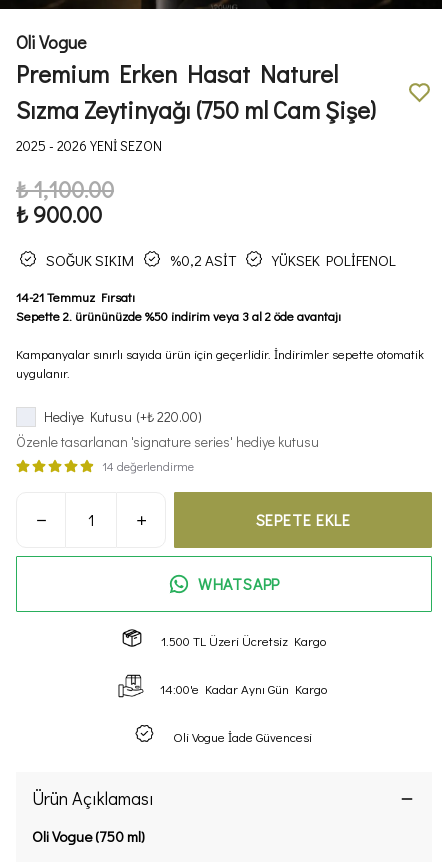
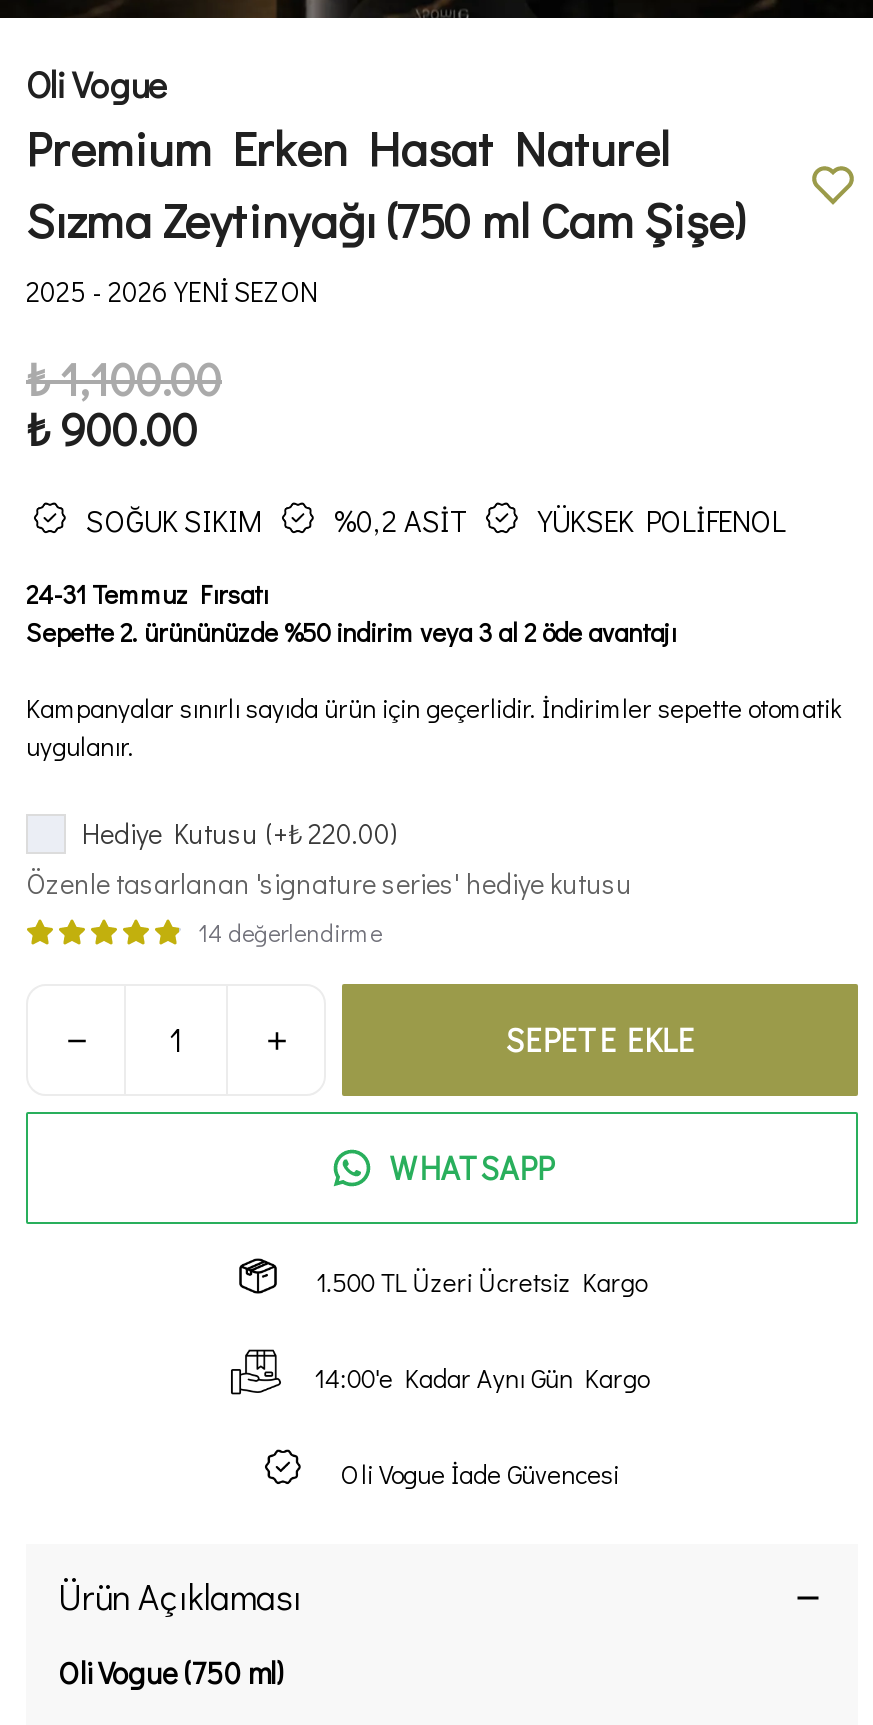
[16,288,135,305] 14-21 Temmuz Fırsatı -> [26,576,268,610] 24-31 Temmuz Fırsatı

